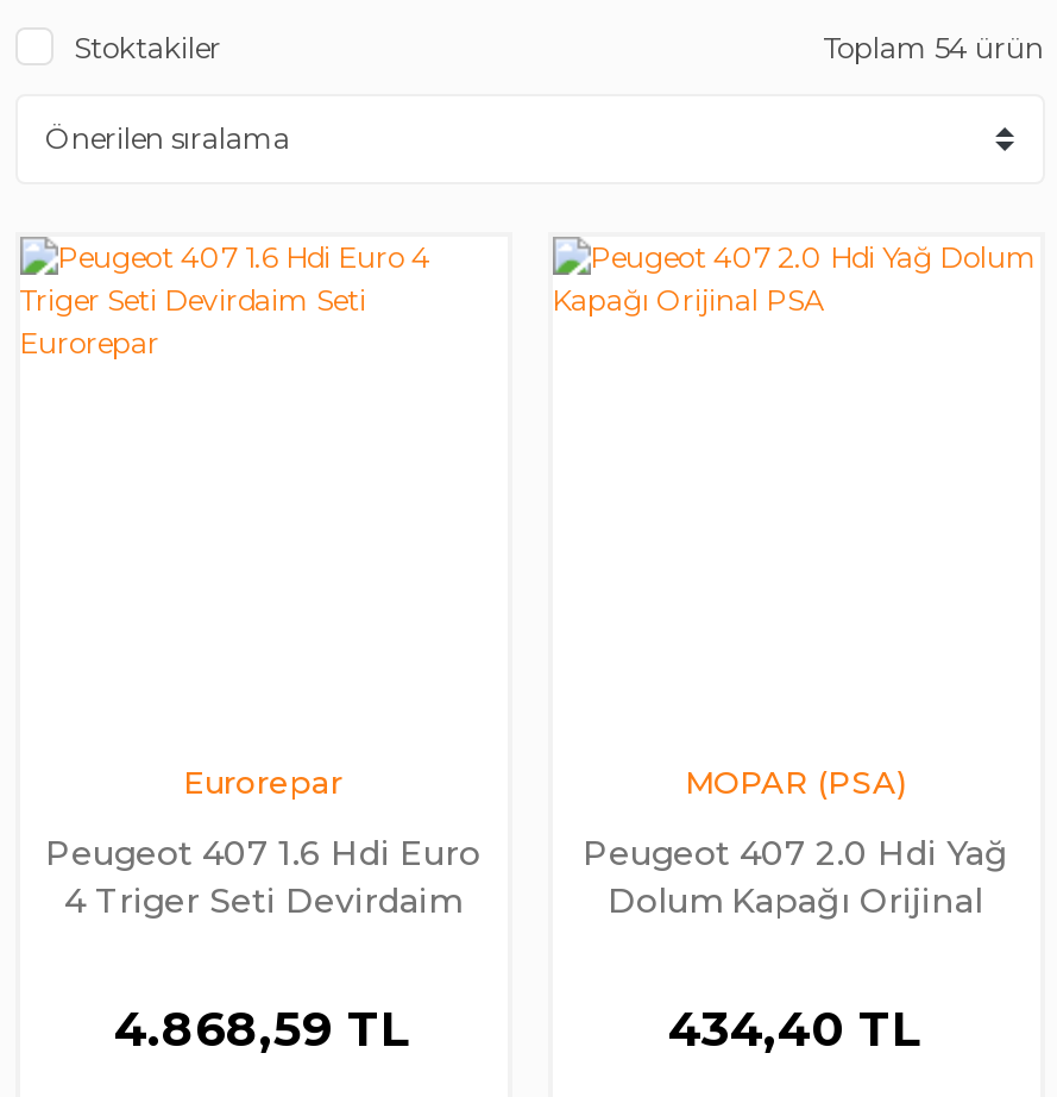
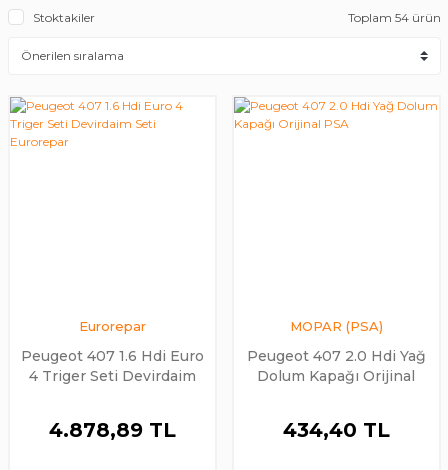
[114,999,411,1057] 4.868,59 TL -> [48,417,175,441] 4.878,89 TL

